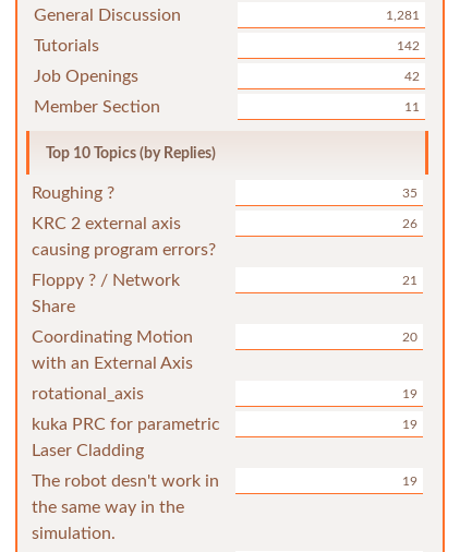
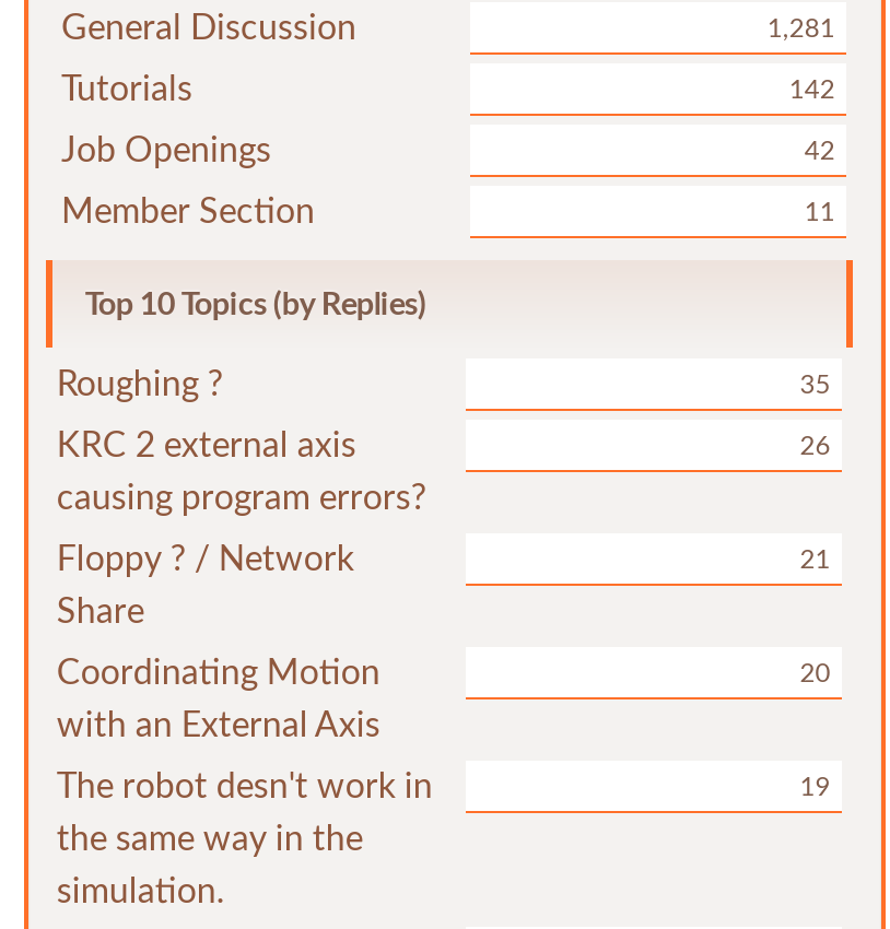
[32,385,417,459] rotational_axis | 19 | kuka PRC for parametric | Laser Cladding -> none
[402,418,417,431] 19 -> none

